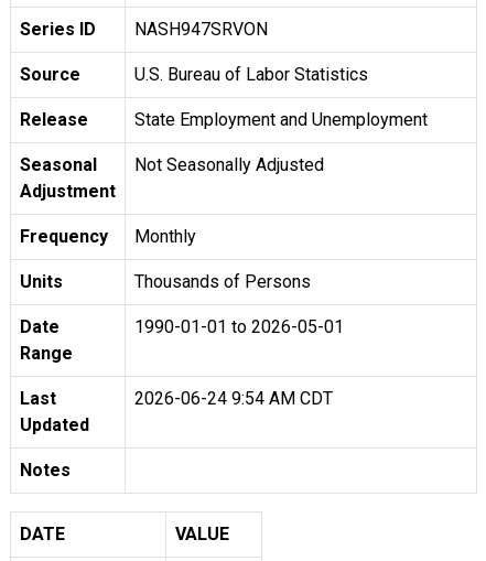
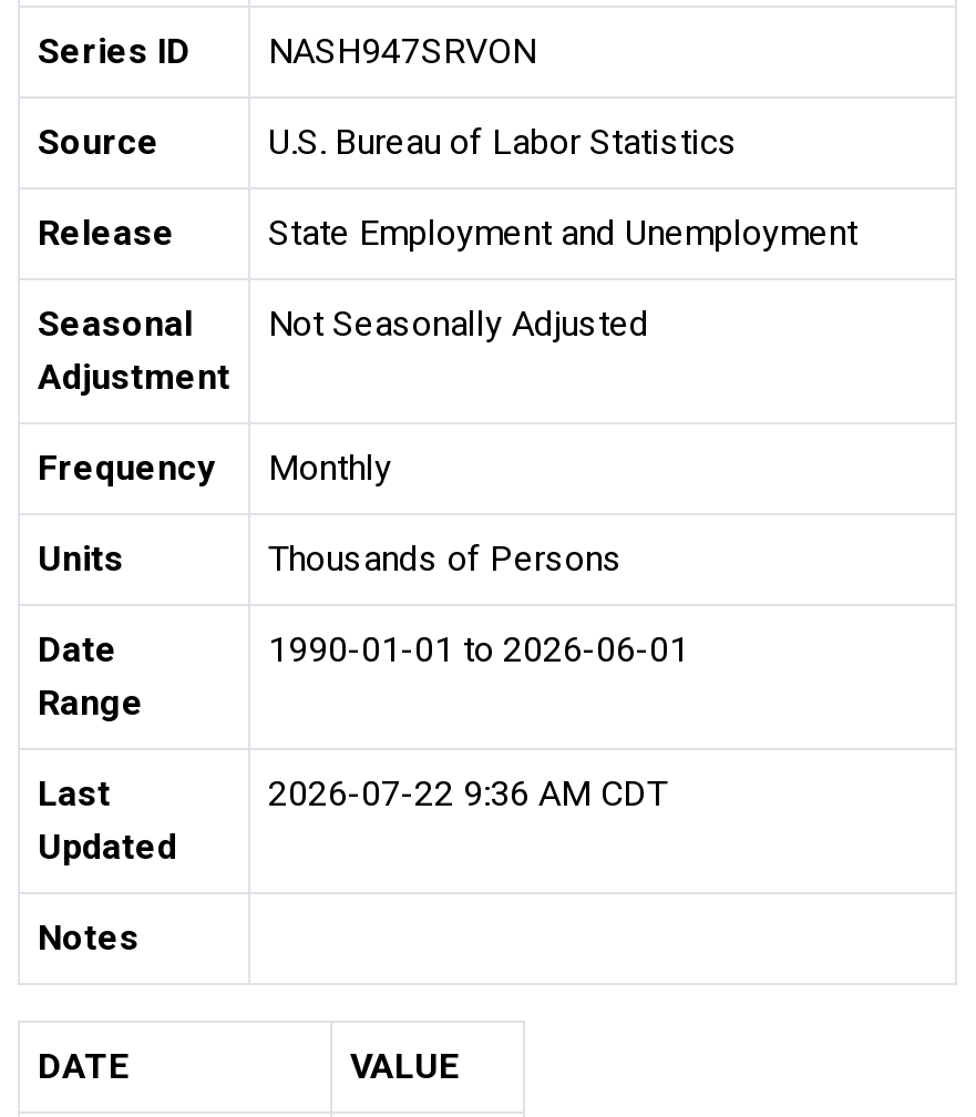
[134,316,344,337] 1990-01-01 to 2026-05-01 -> [268,628,689,670] 1990-01-01 to 2026-06-01
[134,388,333,409] 2026-06-24 9:54 AM CDT -> [268,772,667,814] 2026-07-22 9:36 AM CDT

